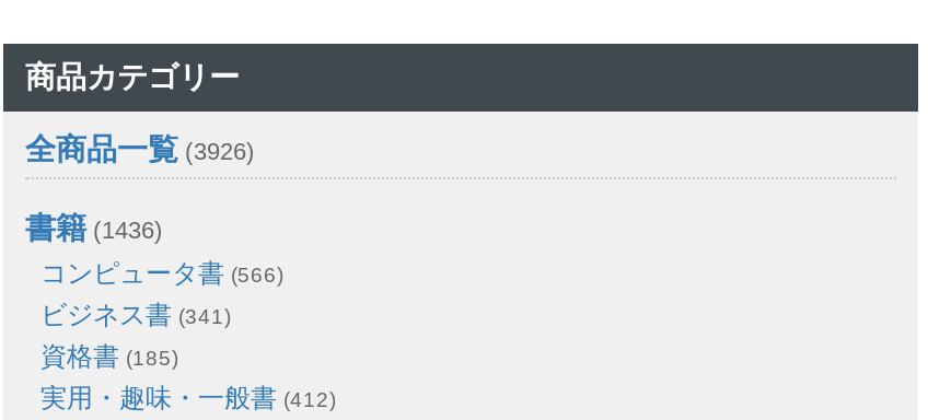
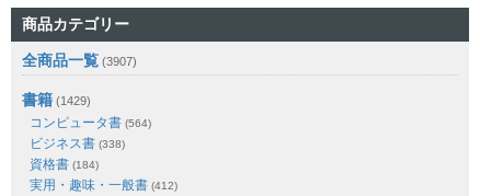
[25,132,255,167] 全商品一覧(3926) -> [22,52,137,69] 全商品一覧(3907)
[25,210,163,245] 書籍(1436) -> [22,91,91,109] 書籍(1429)
[40,259,283,289] コンピュータ書(566) -> [30,115,151,131] コンピュータ書(564)
[40,300,231,331] ビジネス書(341) -> [30,136,125,151] ビジネス書(338)
[40,342,178,372] 資格書(185) -> [30,157,99,172] 資格書(184)

